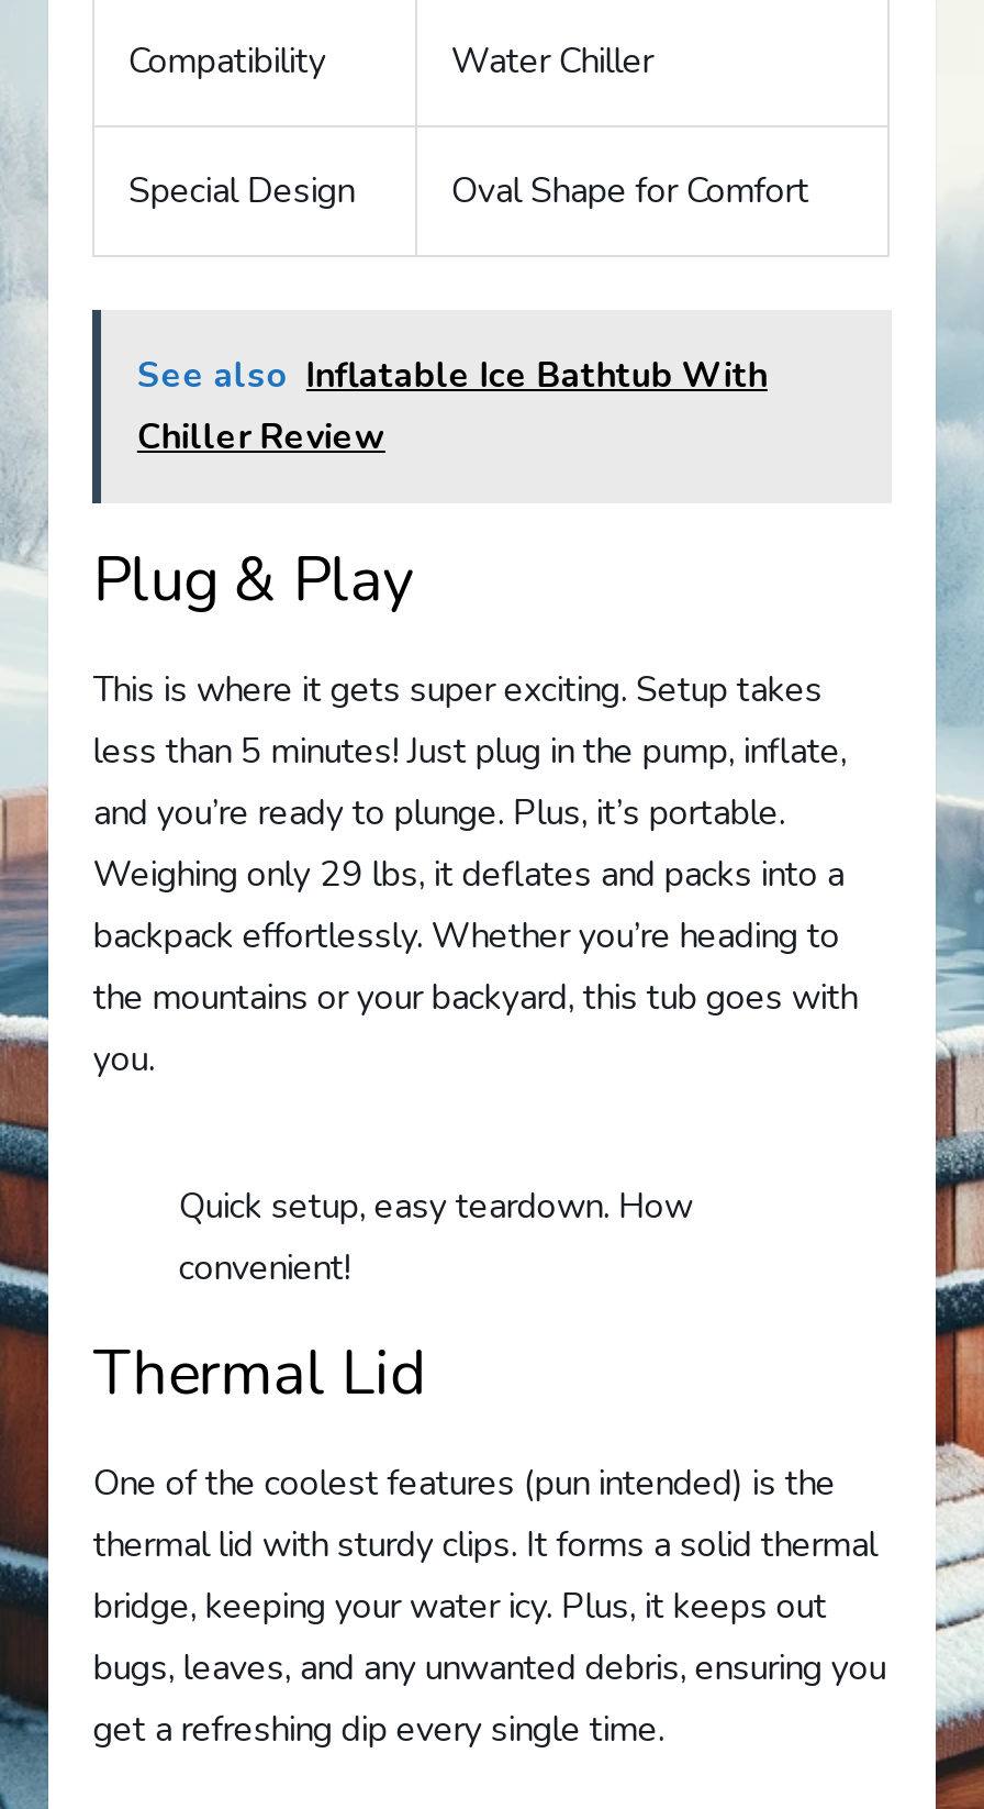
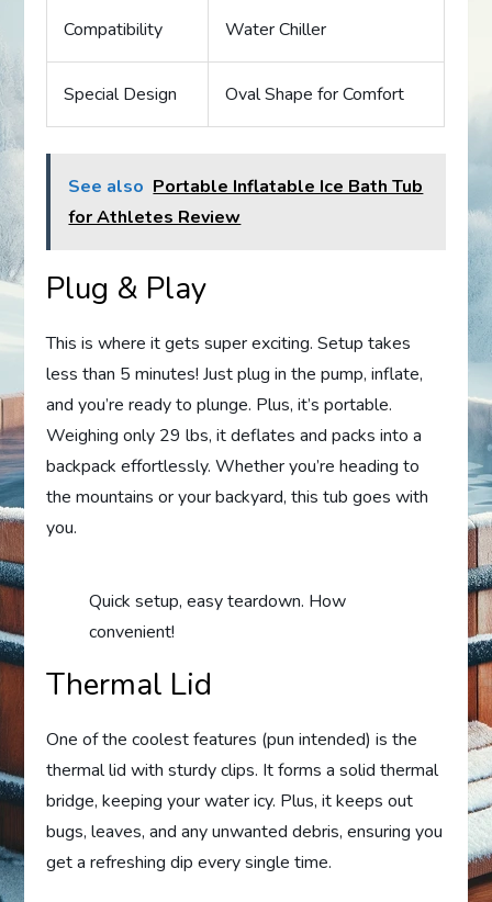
[137,353,767,462] See also Inflatable Ice Bathtub With | Chiller Review -> [69,175,423,230] See also Portable Inflatable Ice Bath Tub | for Athletes Review

